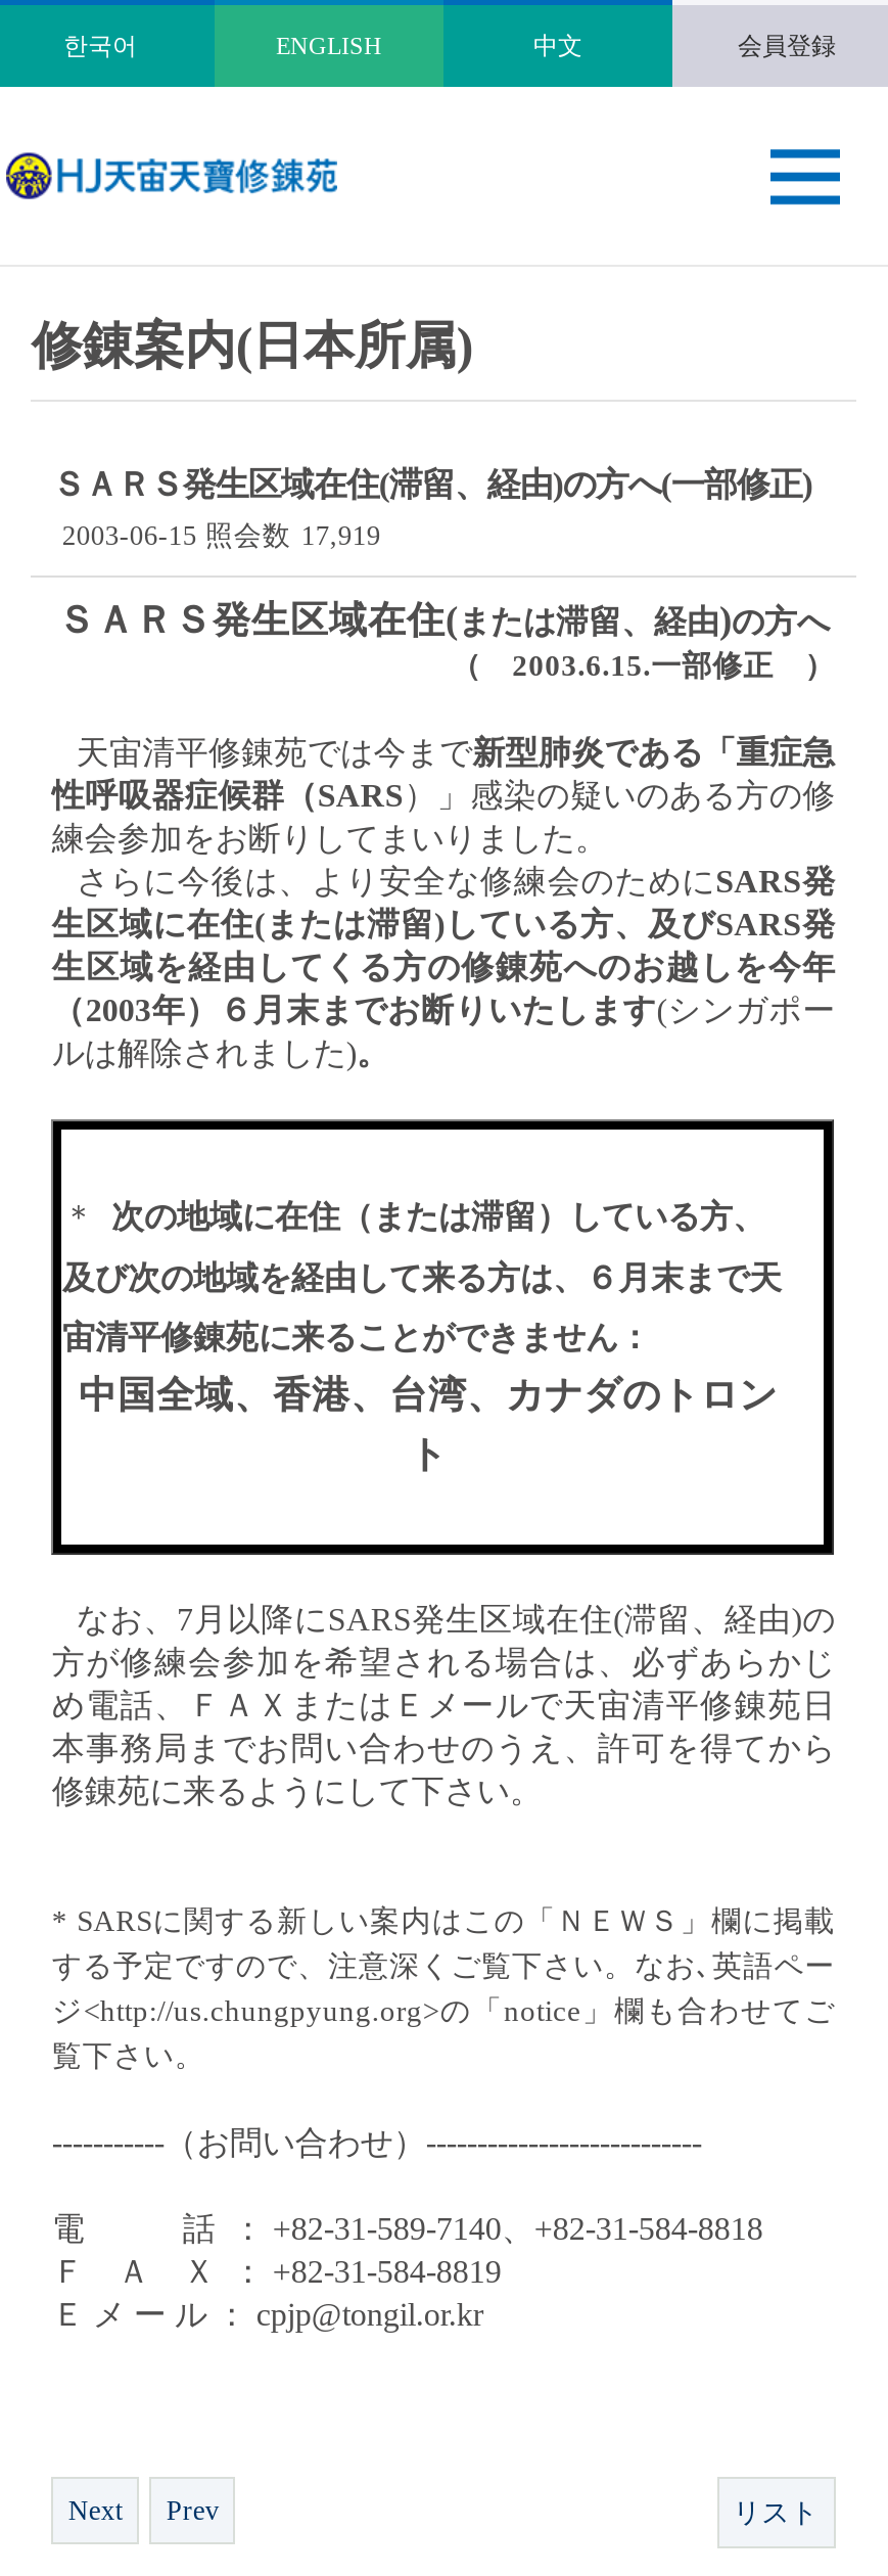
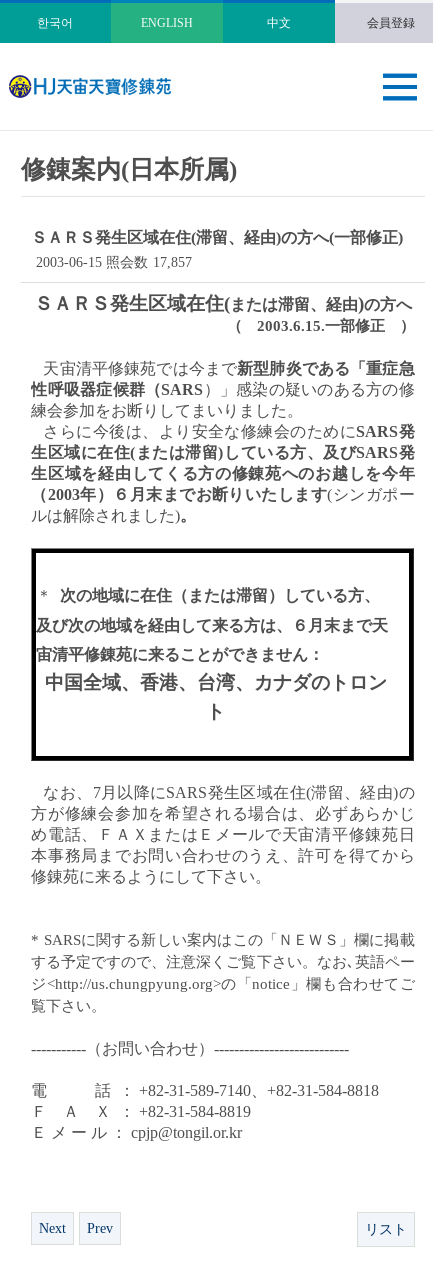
[62,520,381,551] 2003-06-15 照会数 17,919 -> [36,255,192,270] 2003-06-15 照会数 17,857

